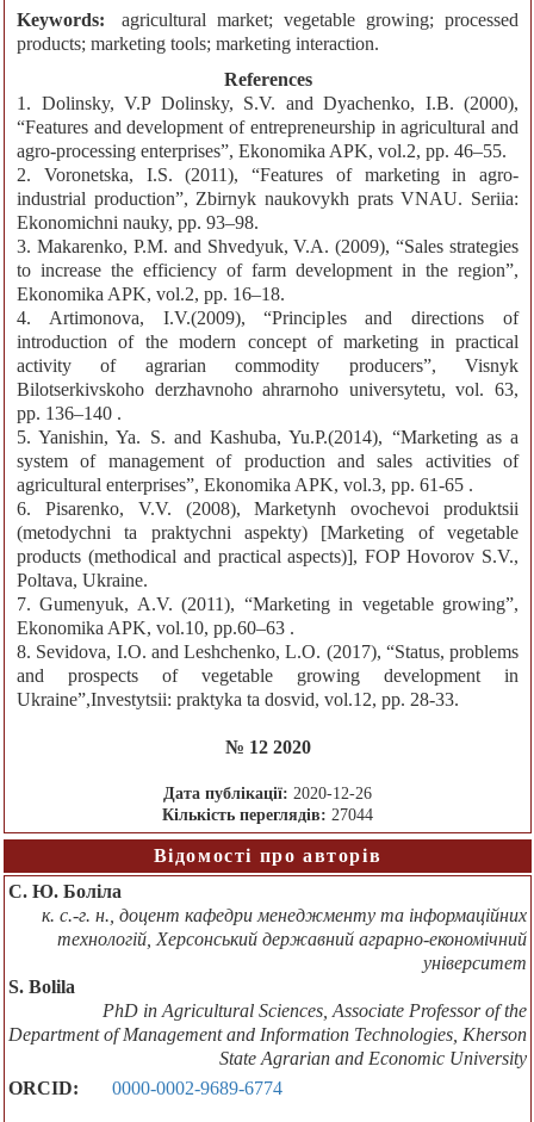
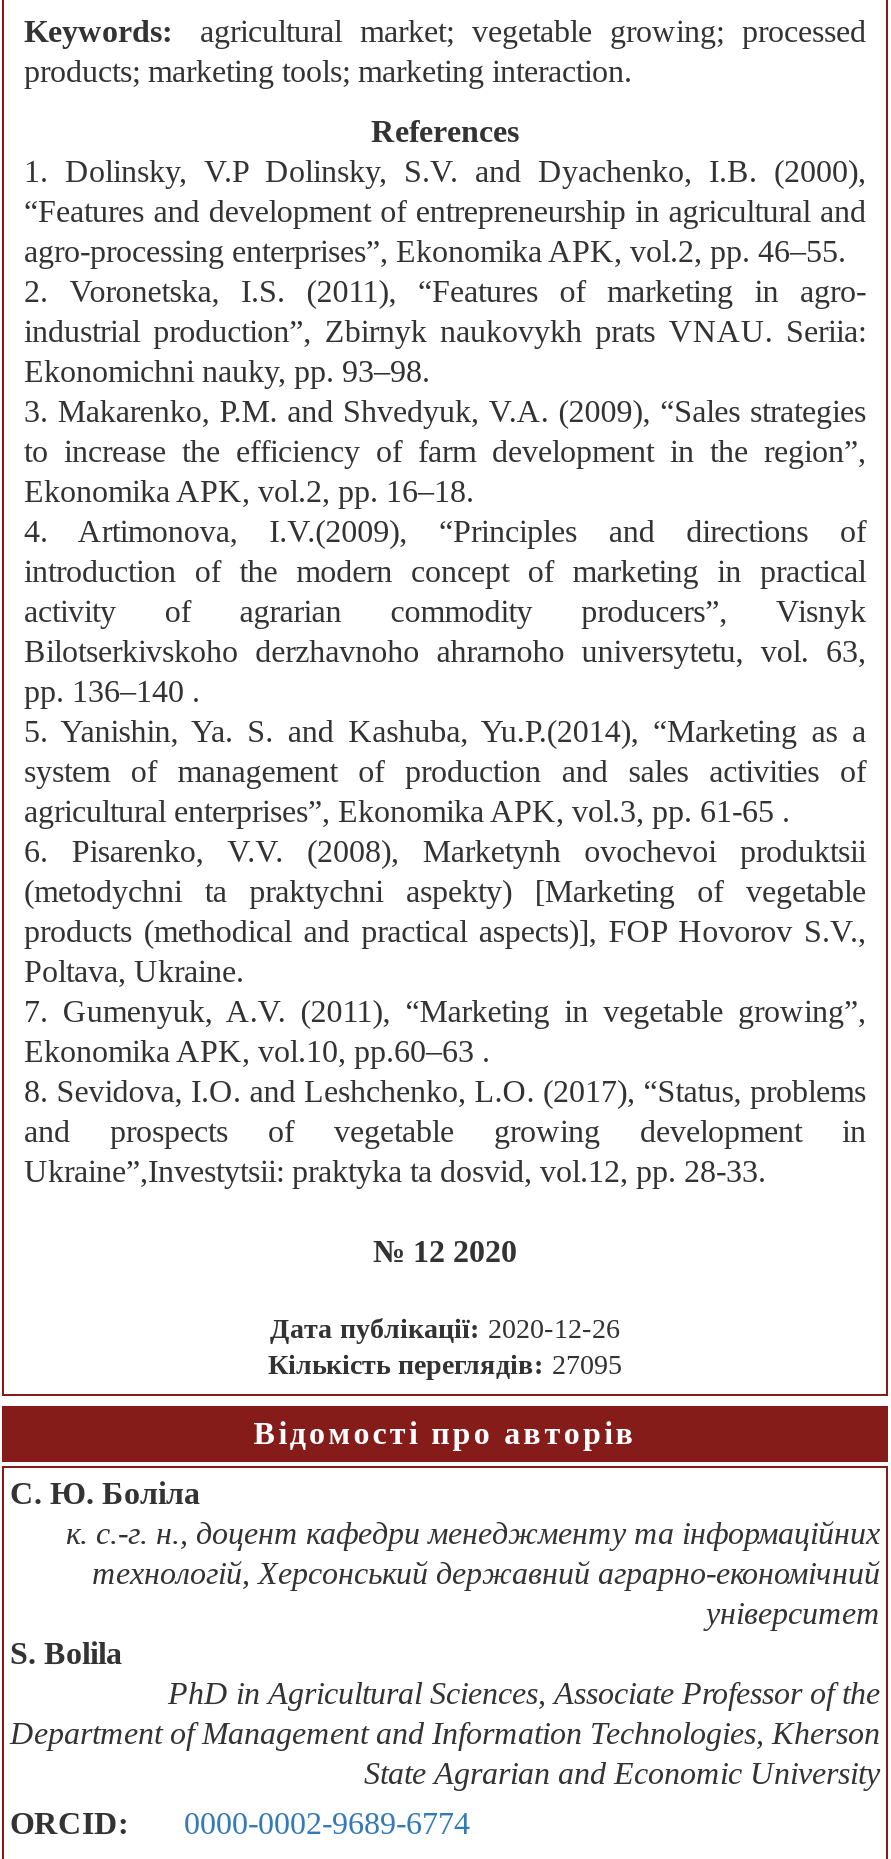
[162,806,373,824] Кількість переглядів: 27044 -> [268,1350,622,1380] Кількість переглядів: 27095

